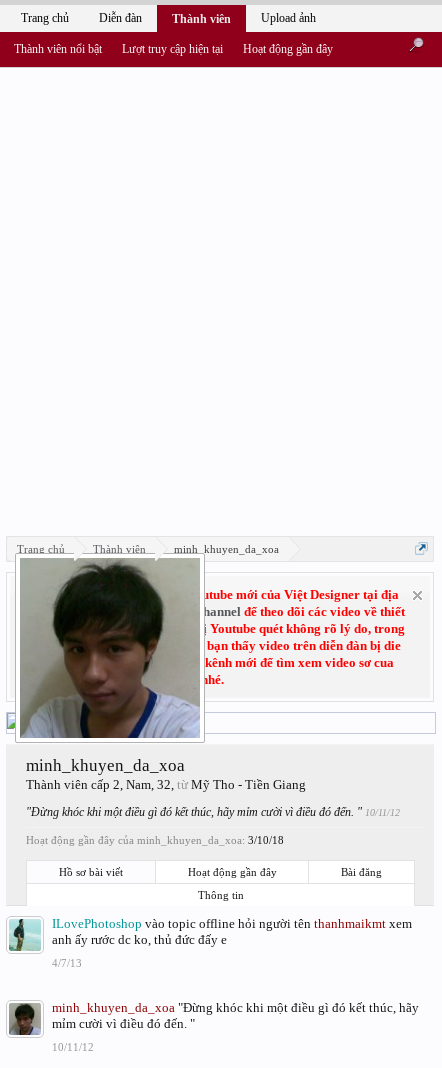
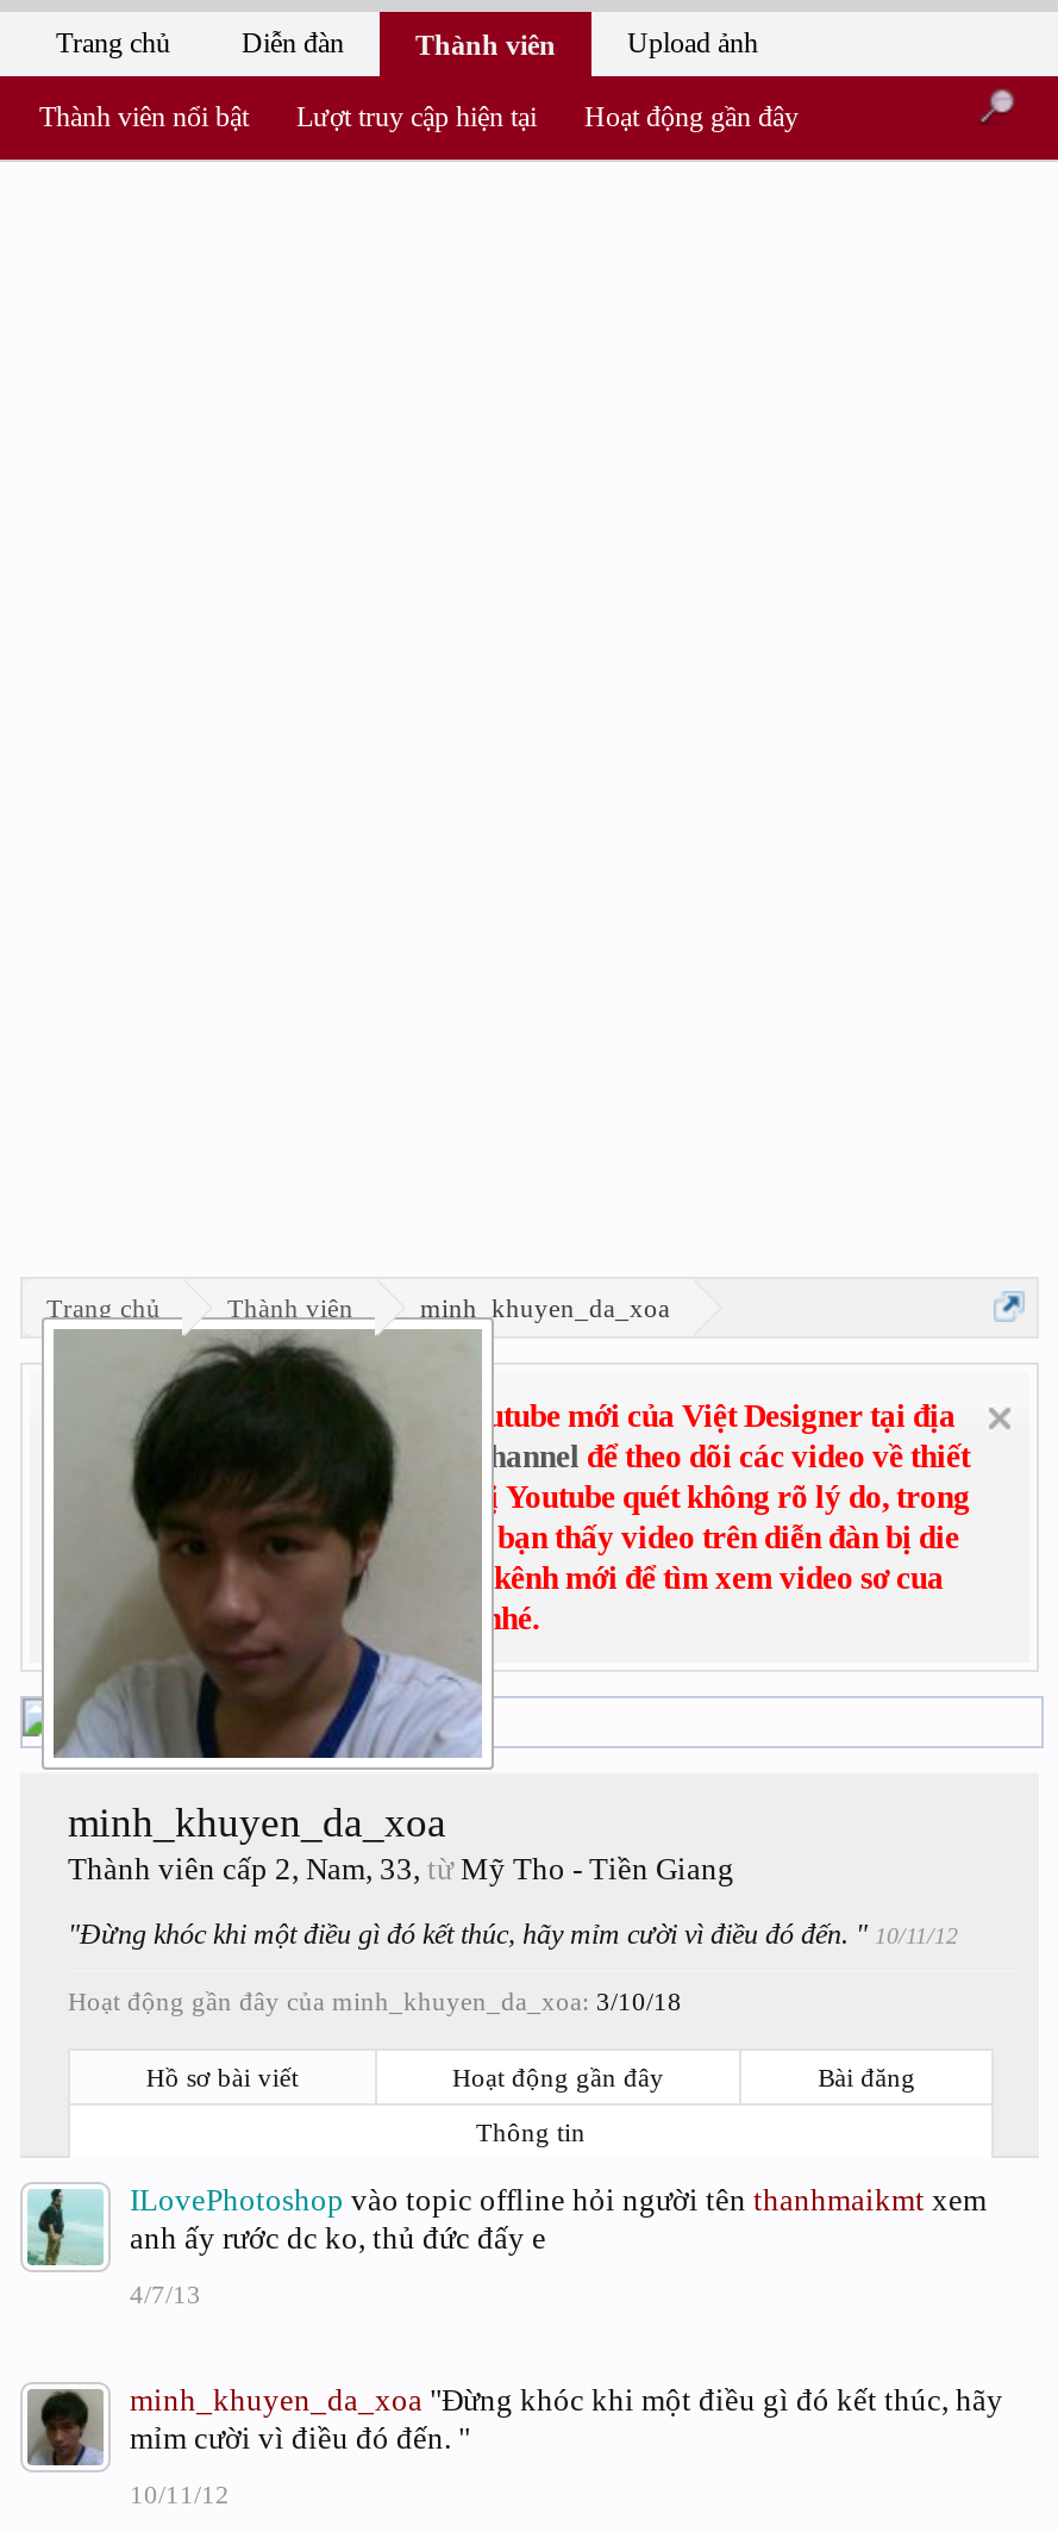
[26,777,306,792] Thành viên cấp 2, Nam, 32, từ Mỹ Tho - Tiền Giang -> [68,1851,734,1886] Thành viên cấp 2, Nam, 33, từ Mỹ Tho - Tiền Giang

